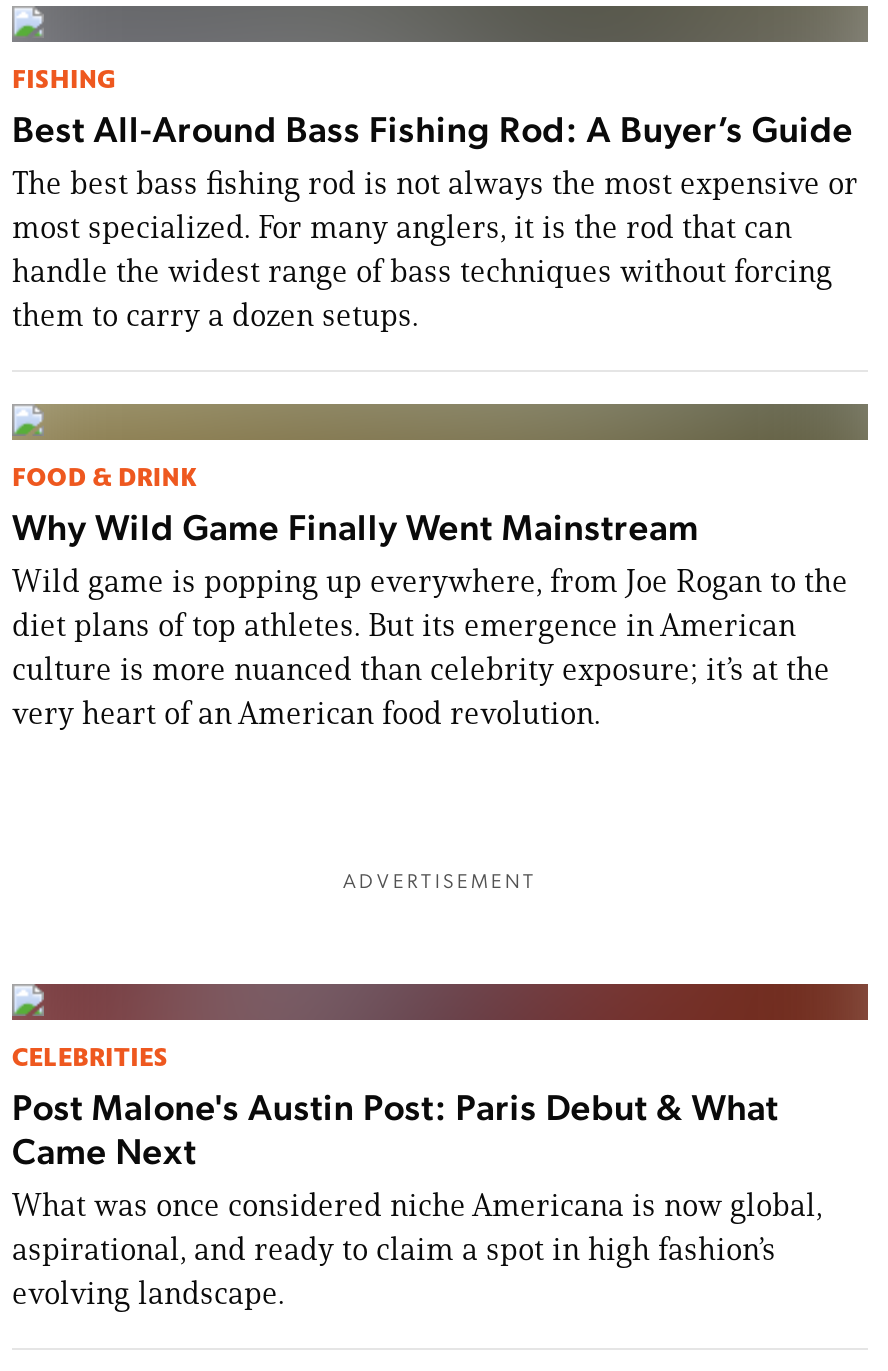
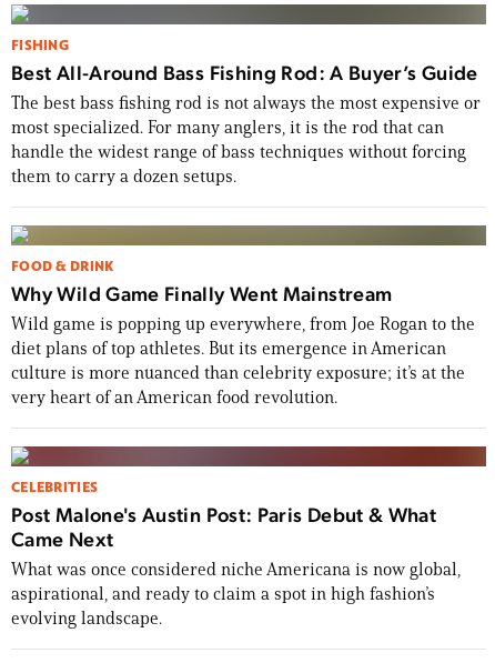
[343,866,537,892] ADVERTISEMENT -> none

